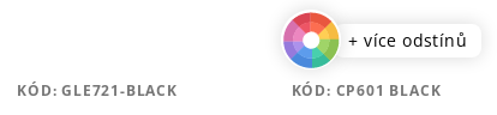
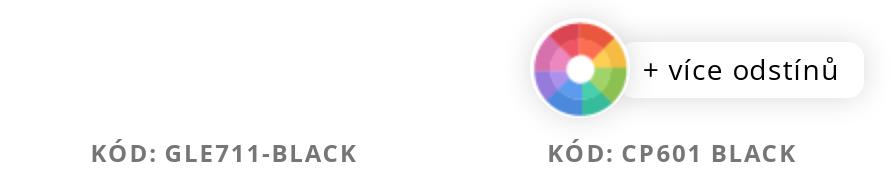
[17,80,177,100] KÓD: GLE721-BLACK -> [90,136,358,170] KÓD: GLE711-BLACK

